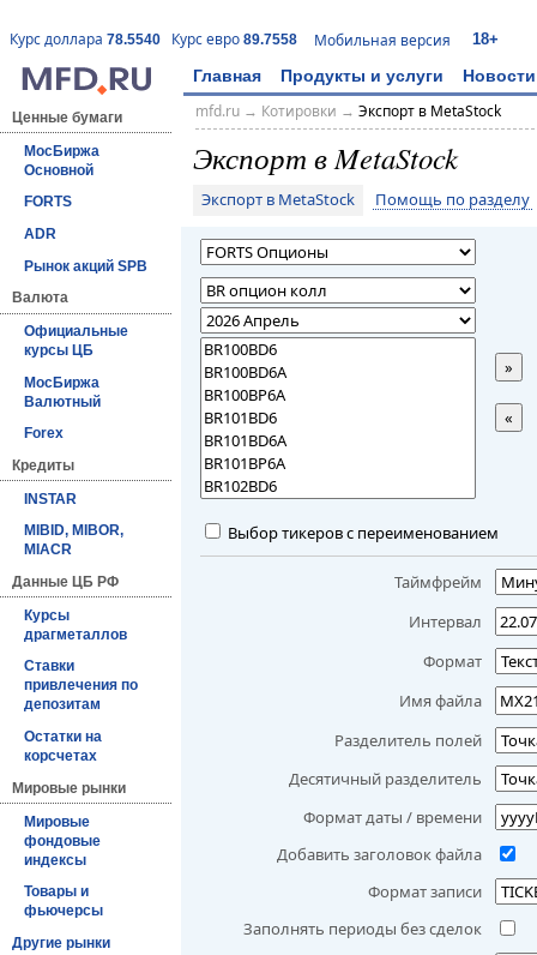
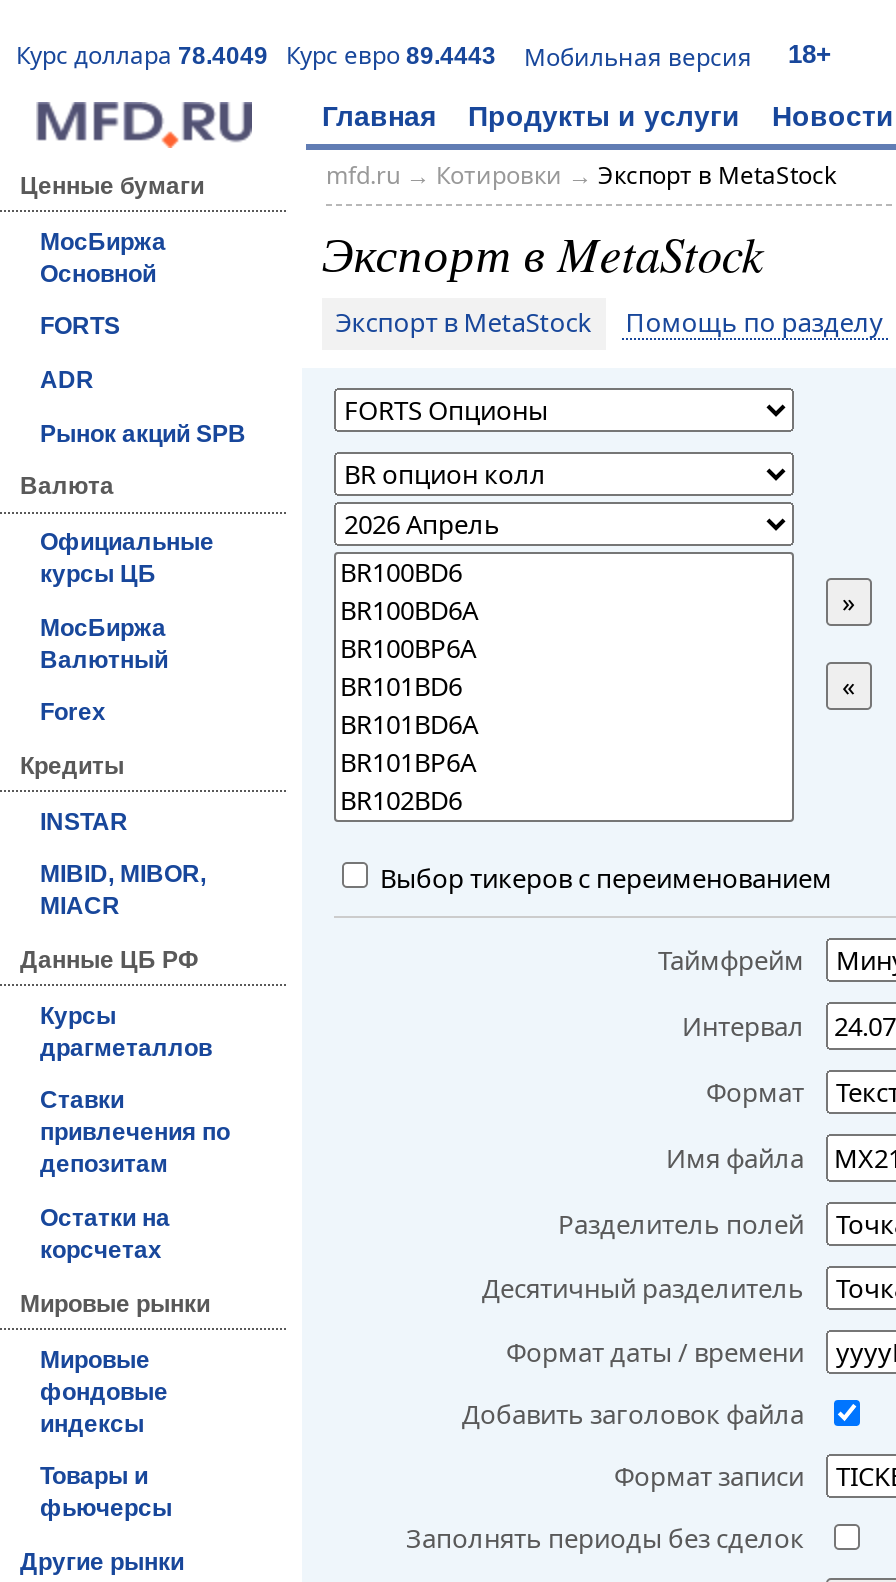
[10,29,297,50] Курс доллара 78.5540 Курс евро 89.7558 -> [16,39,496,73] Курс доллара 78.4049 Курс евро 89.4443

